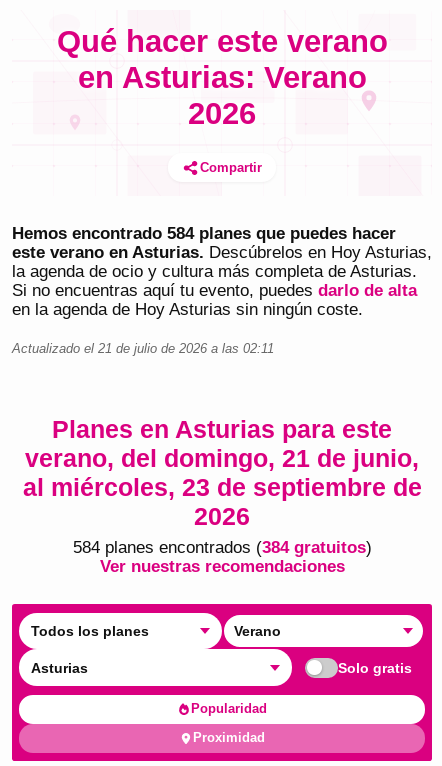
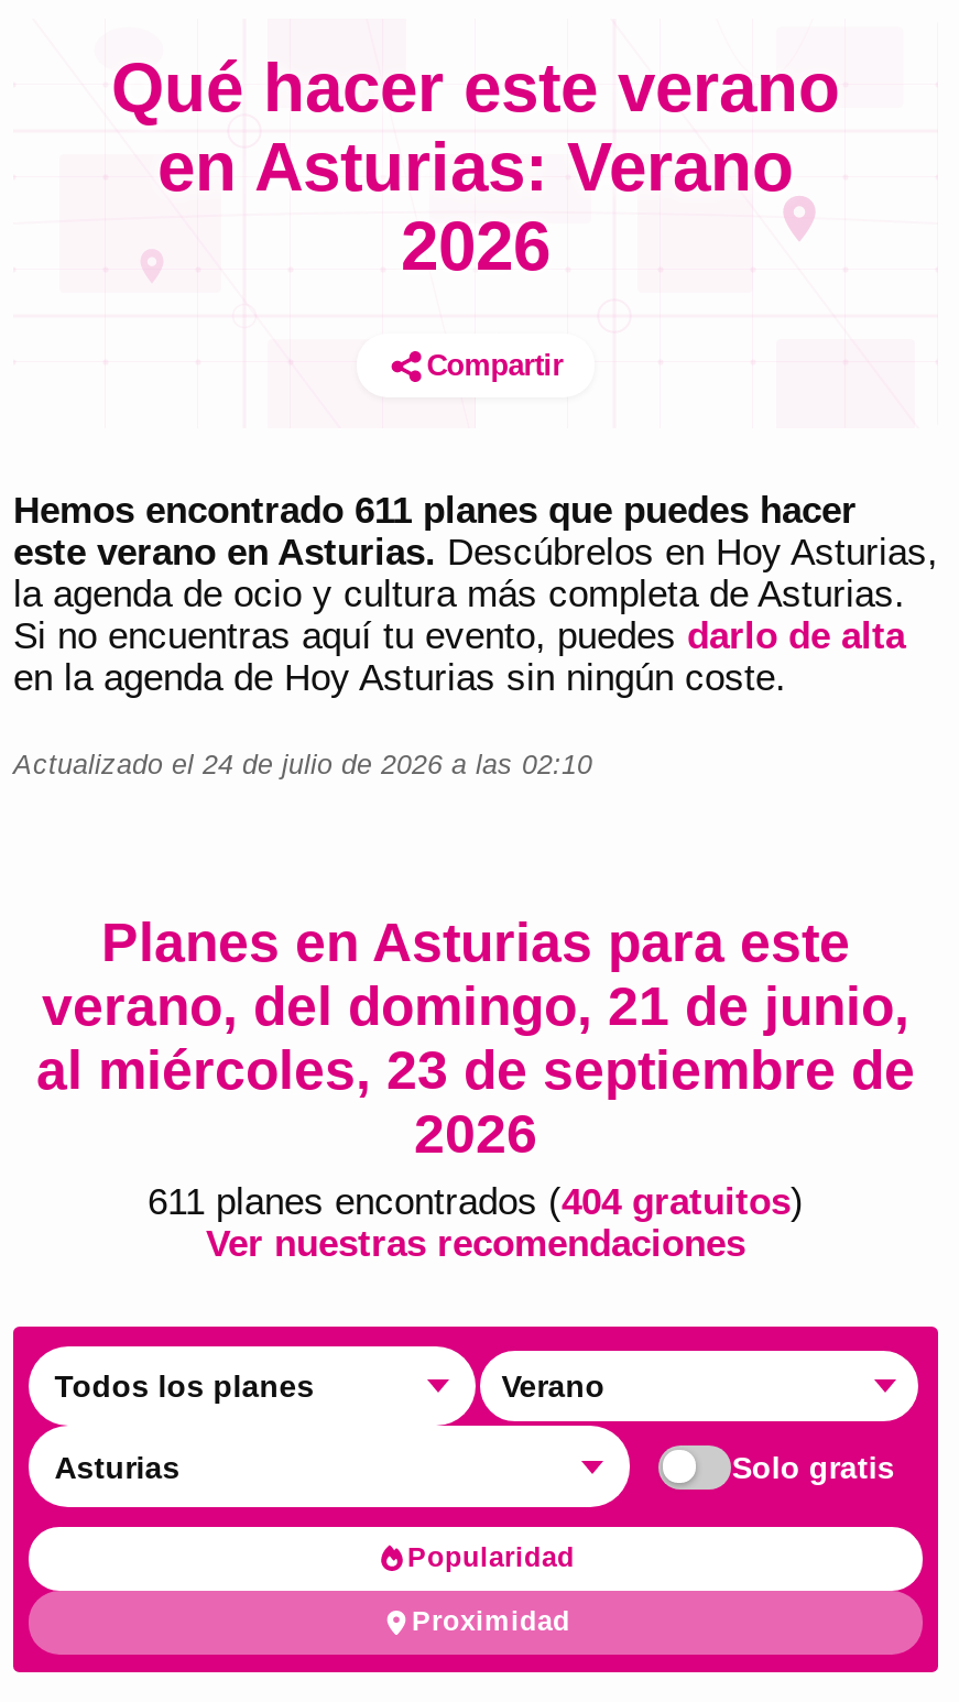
[12,224,396,243] Hemos encontrado 584 planes que puedes hacer -> [13,490,857,532] Hemos encontrado 611 planes que puedes hacer
[12,342,274,356] Actualizado el 21 de julio de 2026 a las 02:11 -> [13,750,592,781] Actualizado el 24 de julio de 2026 a las 02:10
[72,538,371,557] 584 planes encontrados (384 gratuitos) -> [148,1182,804,1224] 611 planes encontrados (404 gratuitos)

